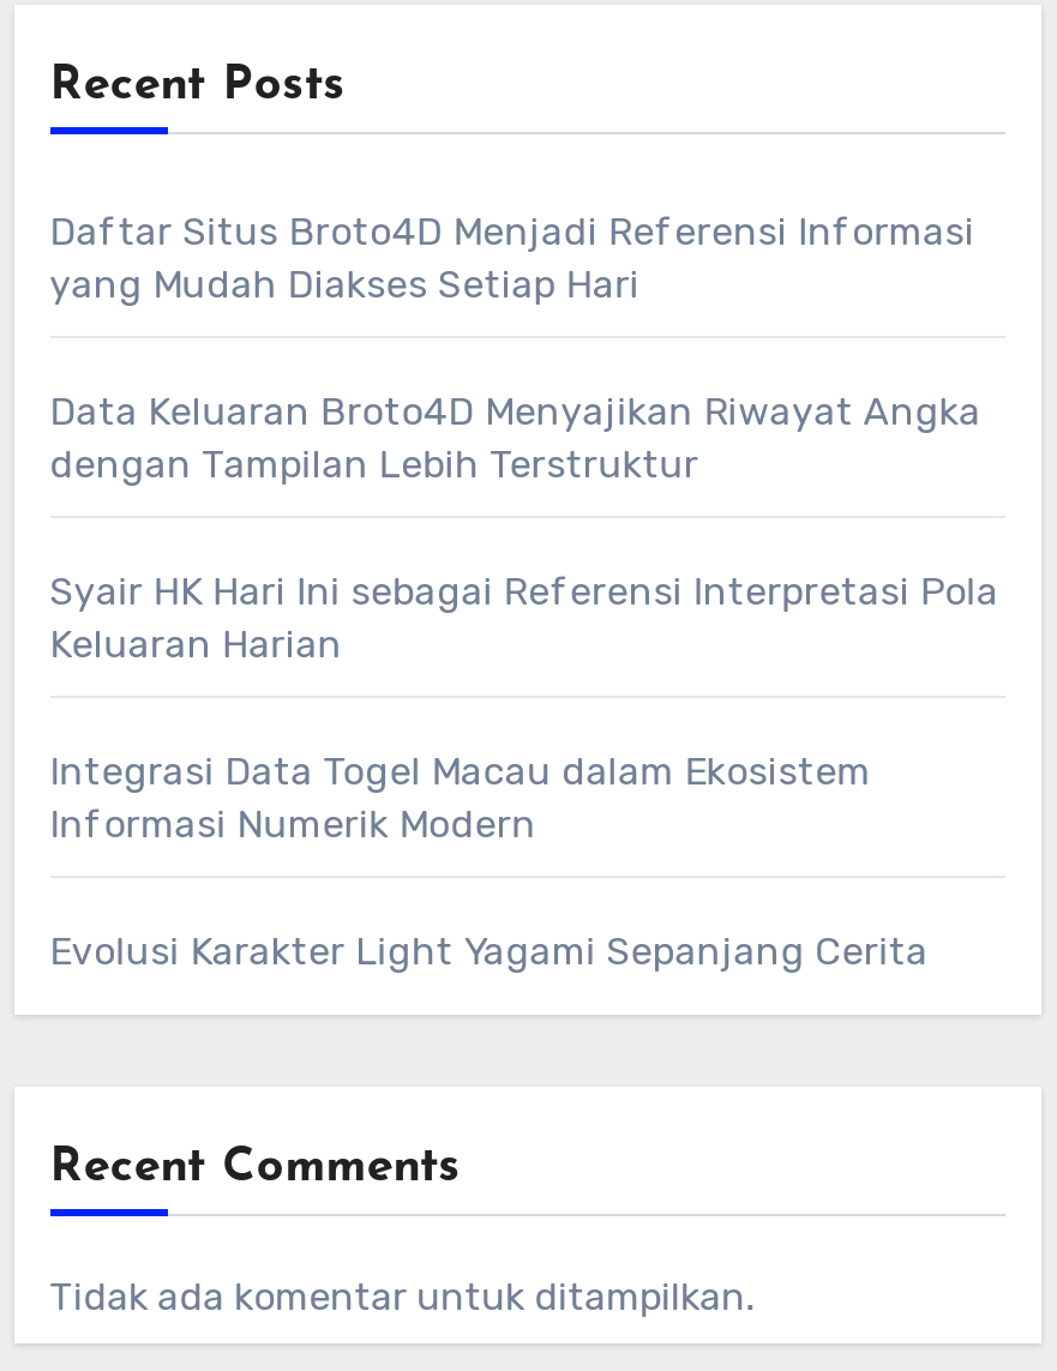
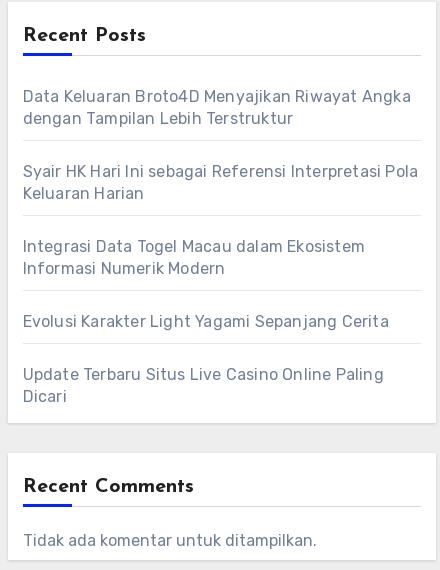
[49,209,975,307] Daftar Situs Broto4D Menjadi Referensi Informasi | yang Mudah Diakses Setiap Hari -> none
moved [49,389,999,974] -> [23,87,418,331]: Data Keluaran Broto4D Menyajikan Riwayat Angka | dengan Tampilan Lebih Terstruktur | Syair HK Hari Ini sebagai Referensi Interpretasi Pola | Keluaran Harian | Integrasi Data Togel Macau dalam Ekosistem | Informasi Numerik Modern | Evolusi Karakter Light Yagami Sepanjang Cerita
none -> [23,365,384,406] Update Terbaru Situs Live Casino Online Paling | Dicari

